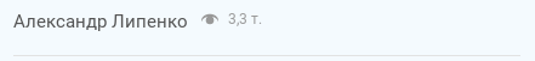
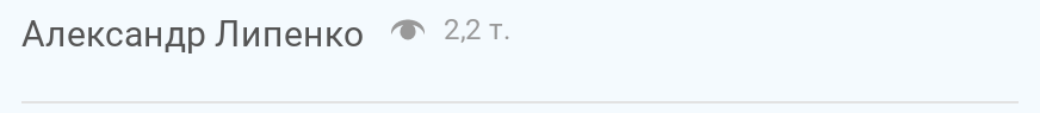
[228,10,262,27] 3,3 т. -> [444,12,510,45] 2,2 т.

